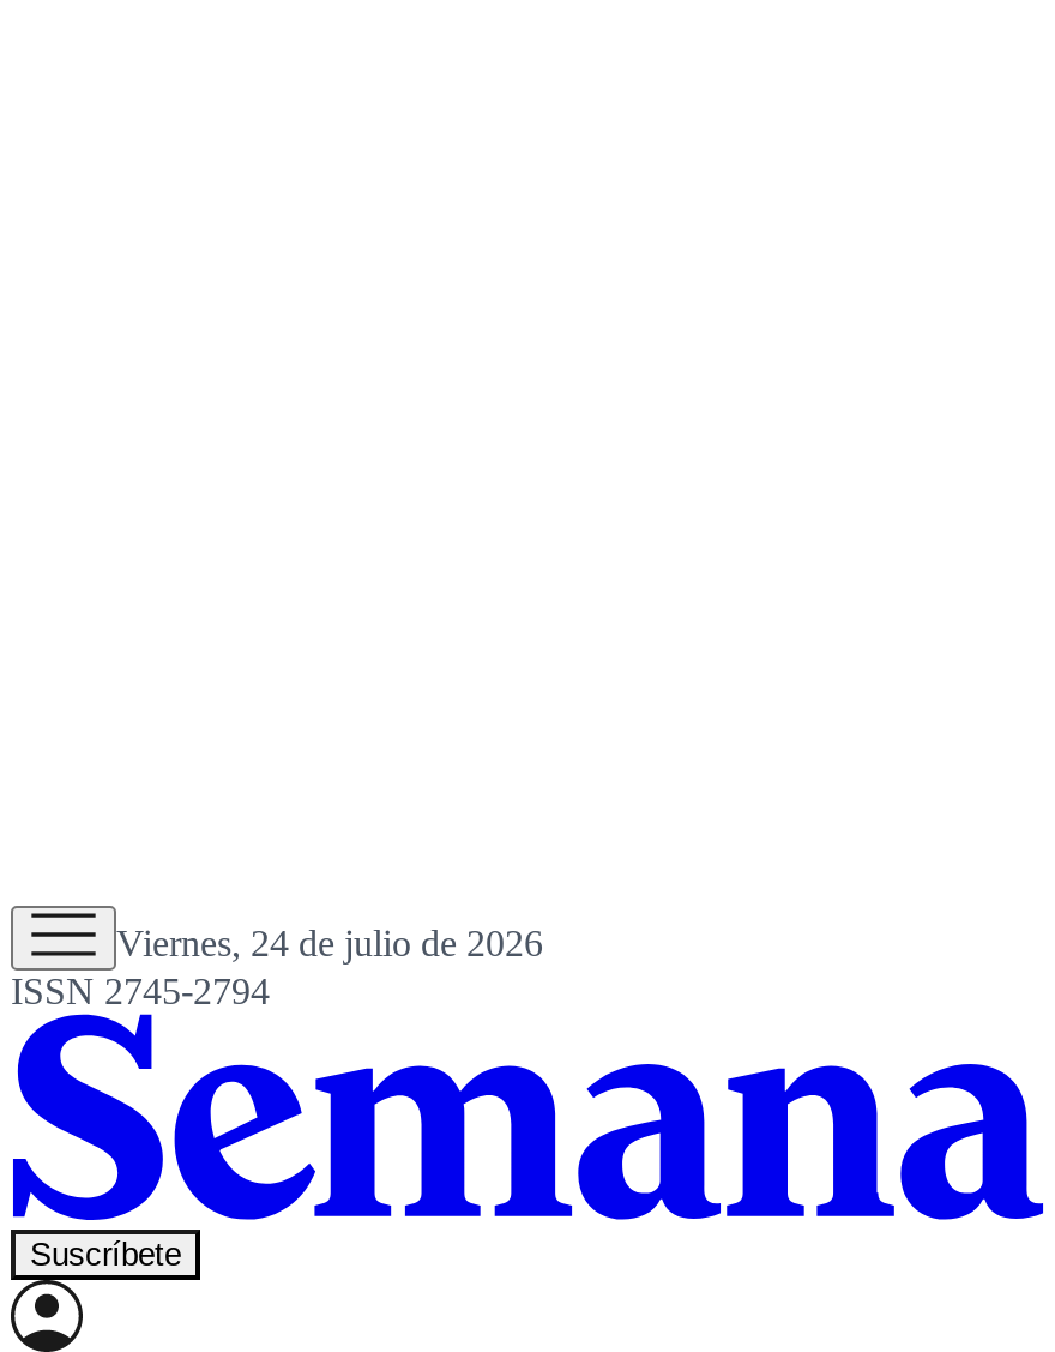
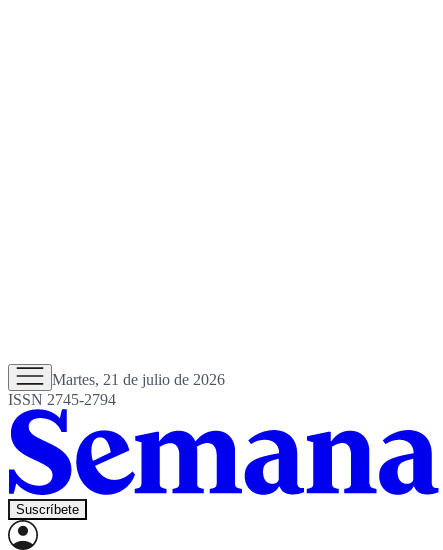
[116,923,543,963] Viernes, 24 de julio de 2026 -> [52,371,225,388] Martes, 21 de julio de 2026

